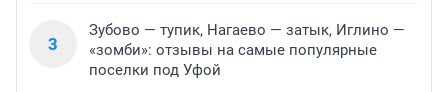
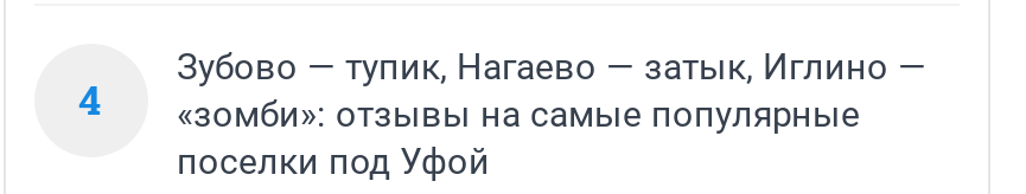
[48,32,377,59] 3 «зомби»: отзывы на самые популярные -> [78,71,860,135] 4 «зомби»: отзывы на самые популярные

